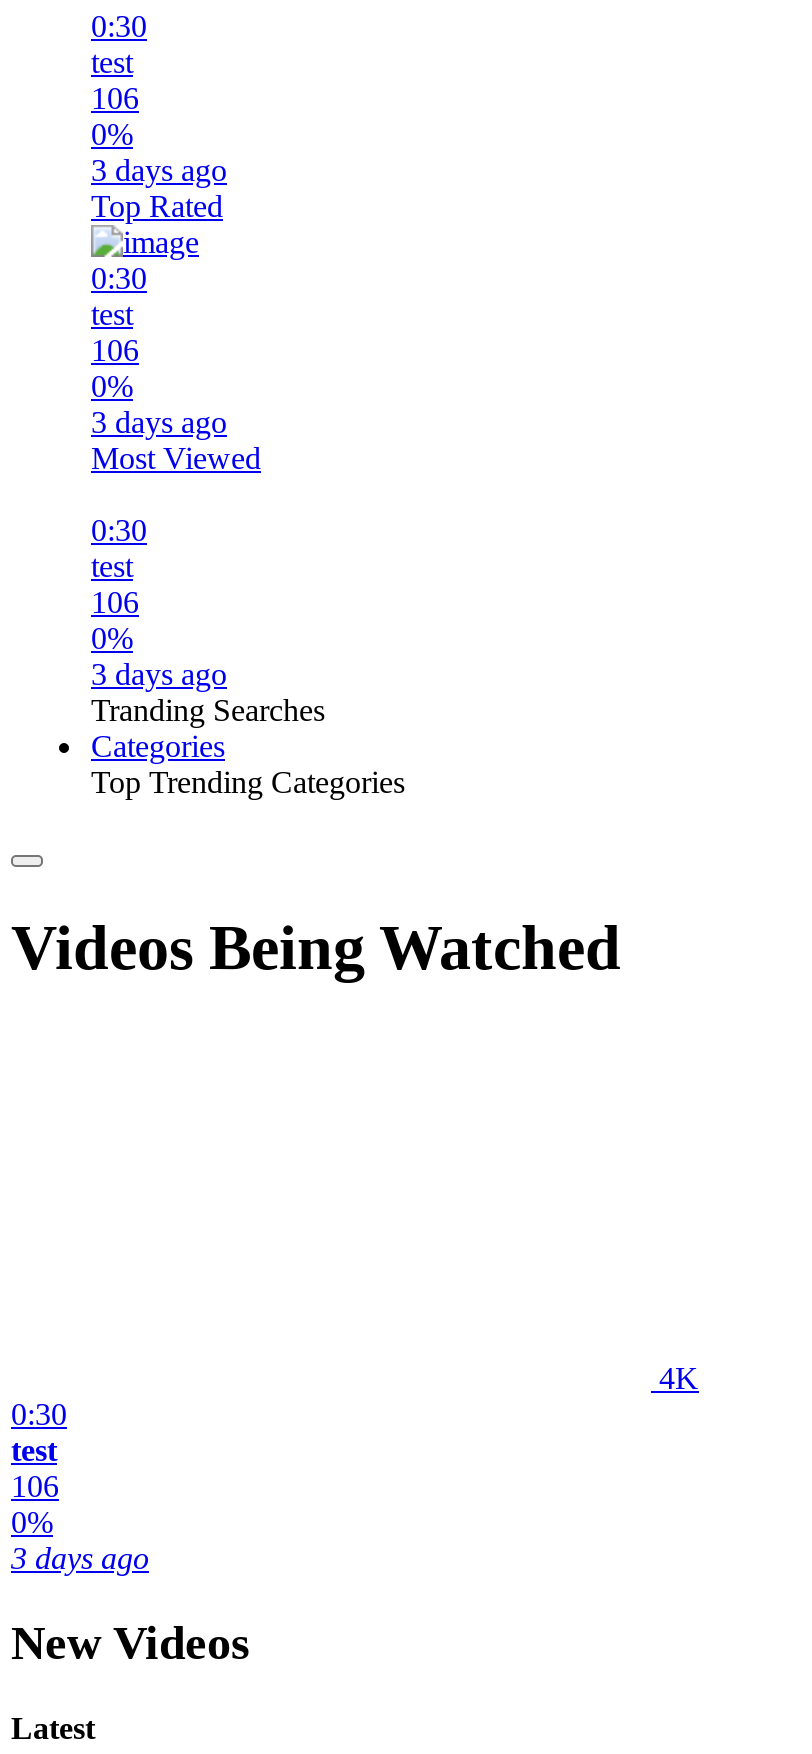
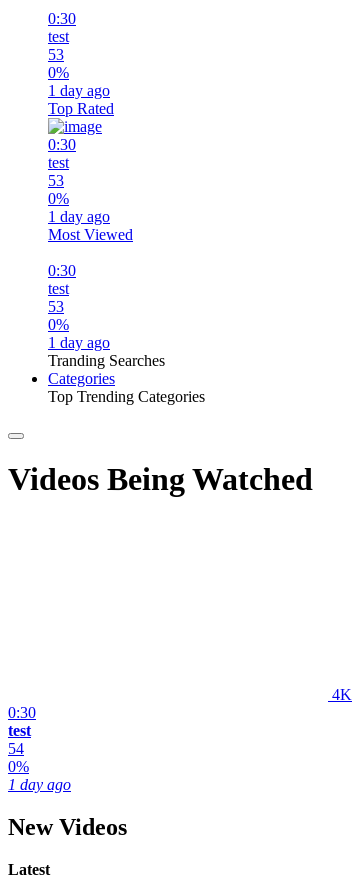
[91,81,139,115] 106 -> [48,46,64,63] 53
[91,153,227,187] 3 days ago -> [48,82,110,99] 1 day ago
[91,333,139,367] 106 -> [48,172,64,189] 53
[91,405,227,439] 3 days ago -> [48,208,110,225] 1 day ago
[91,585,139,619] 106 -> [48,298,64,315] 53
[91,657,227,691] 3 days ago -> [48,334,110,351] 1 day ago
[11,1469,59,1503] 106 -> [8,740,24,757] 54
[11,1541,149,1575] 3 days ago -> [8,776,71,793] 1 day ago

